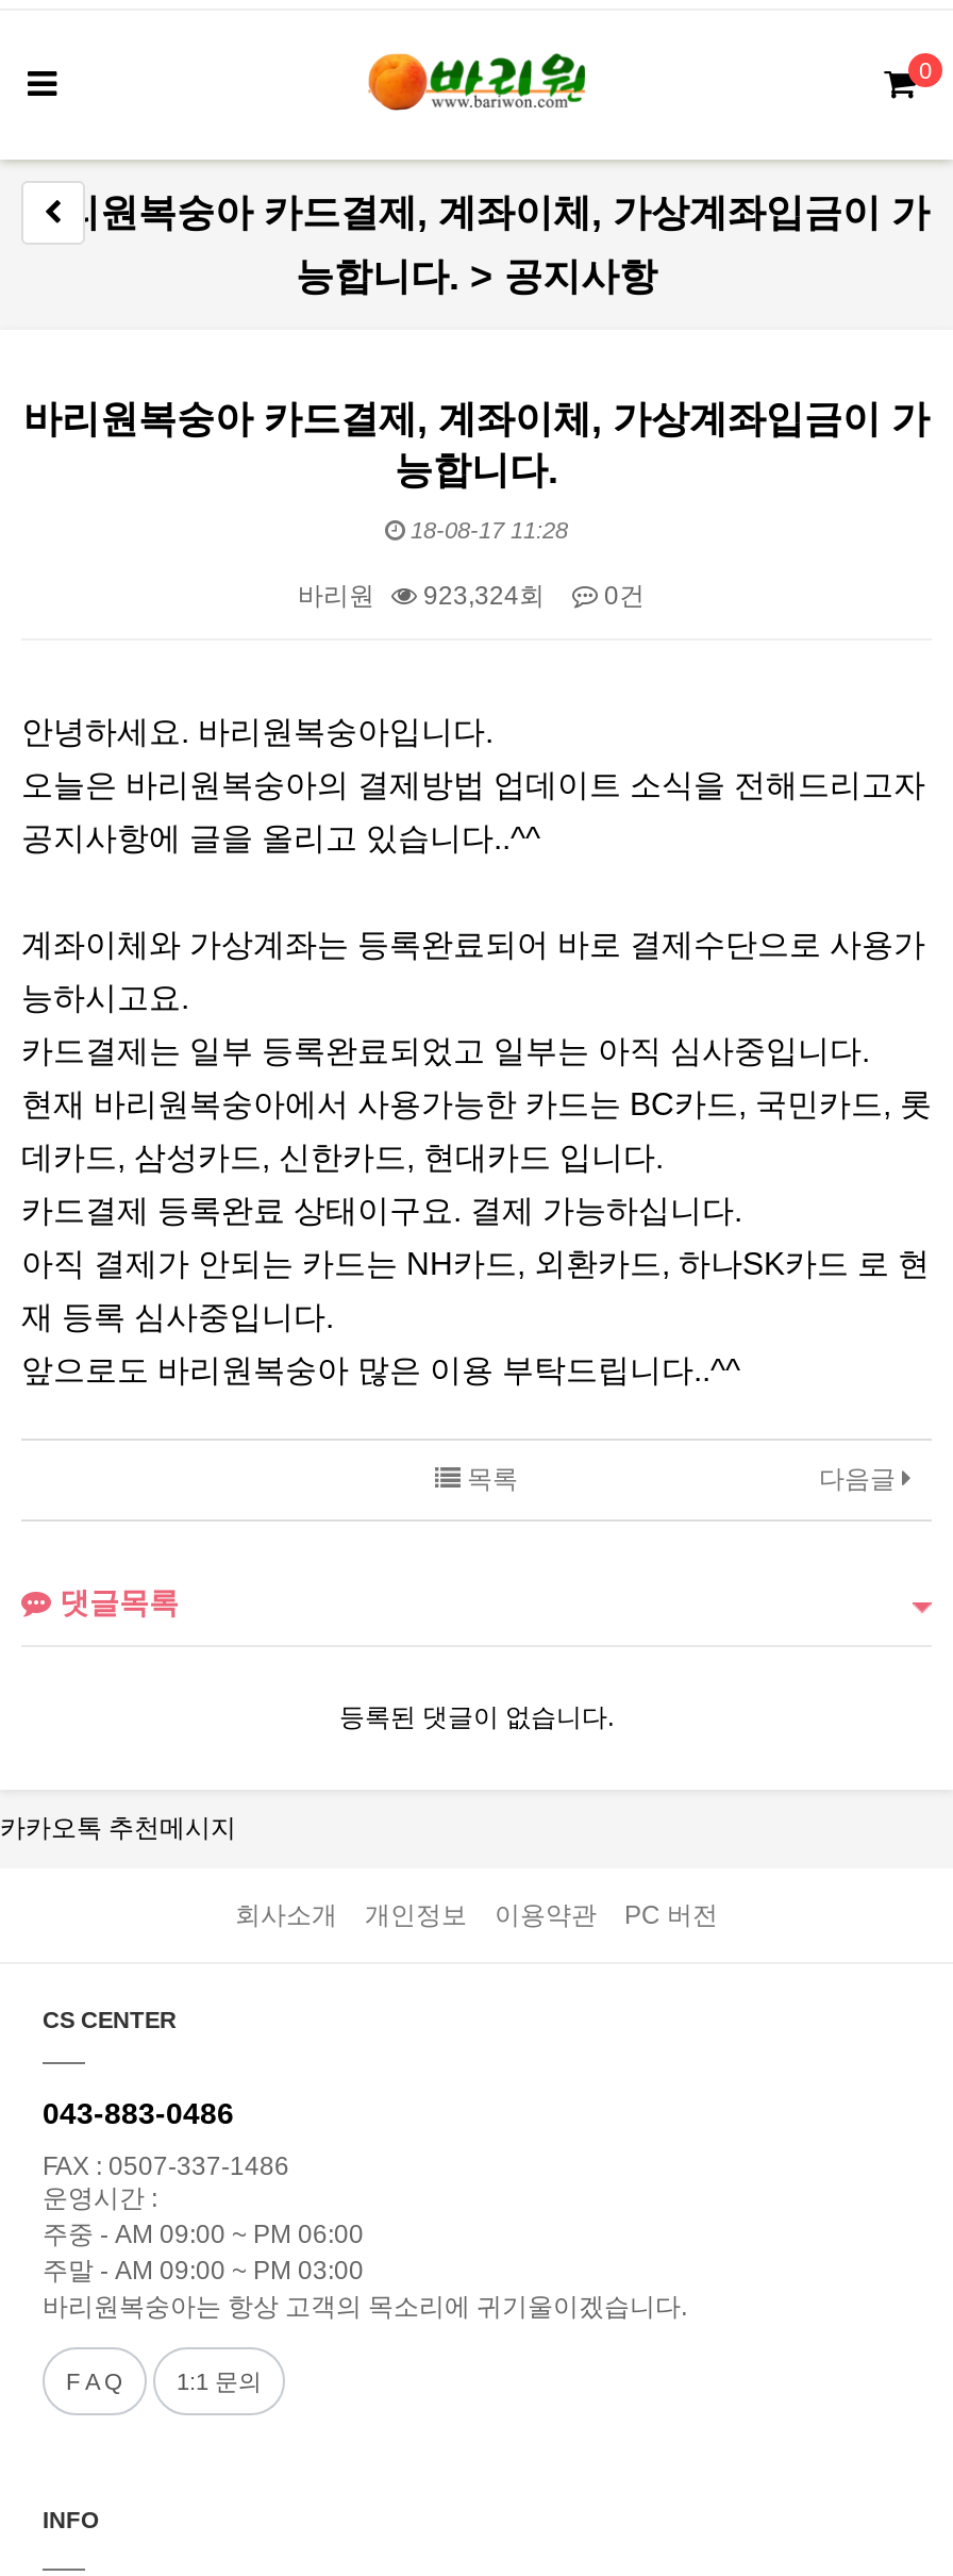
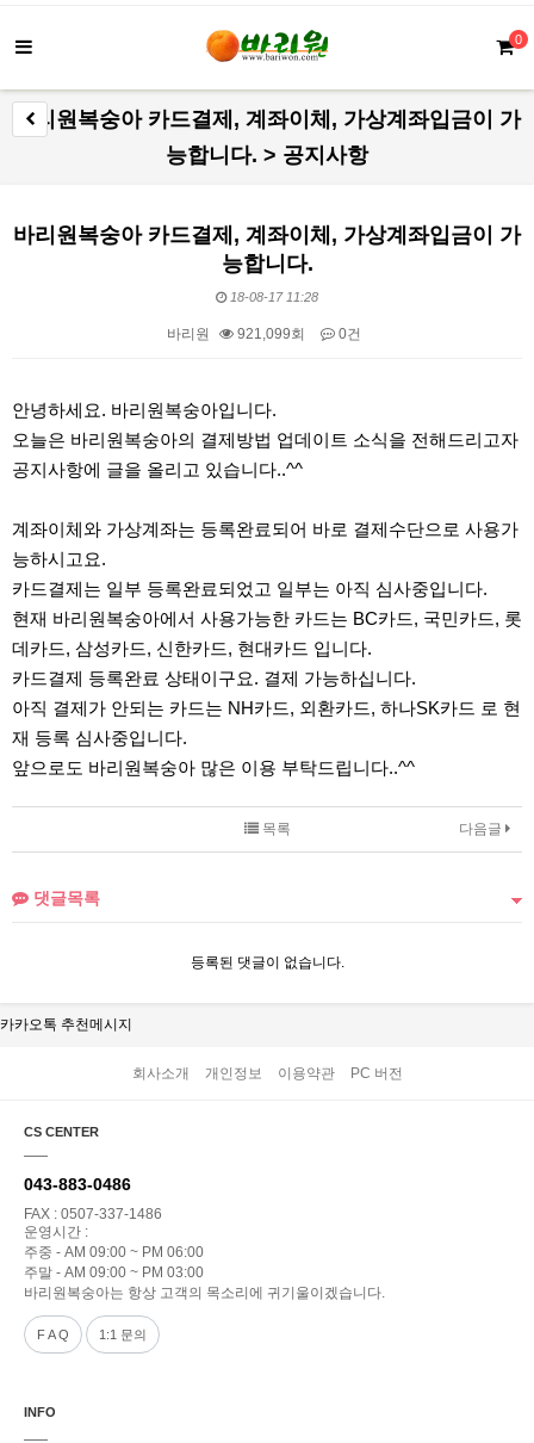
[298,581,645,611] 바리원 923,324회 0건 -> [167,326,361,342] 바리원 921,099회 0건

